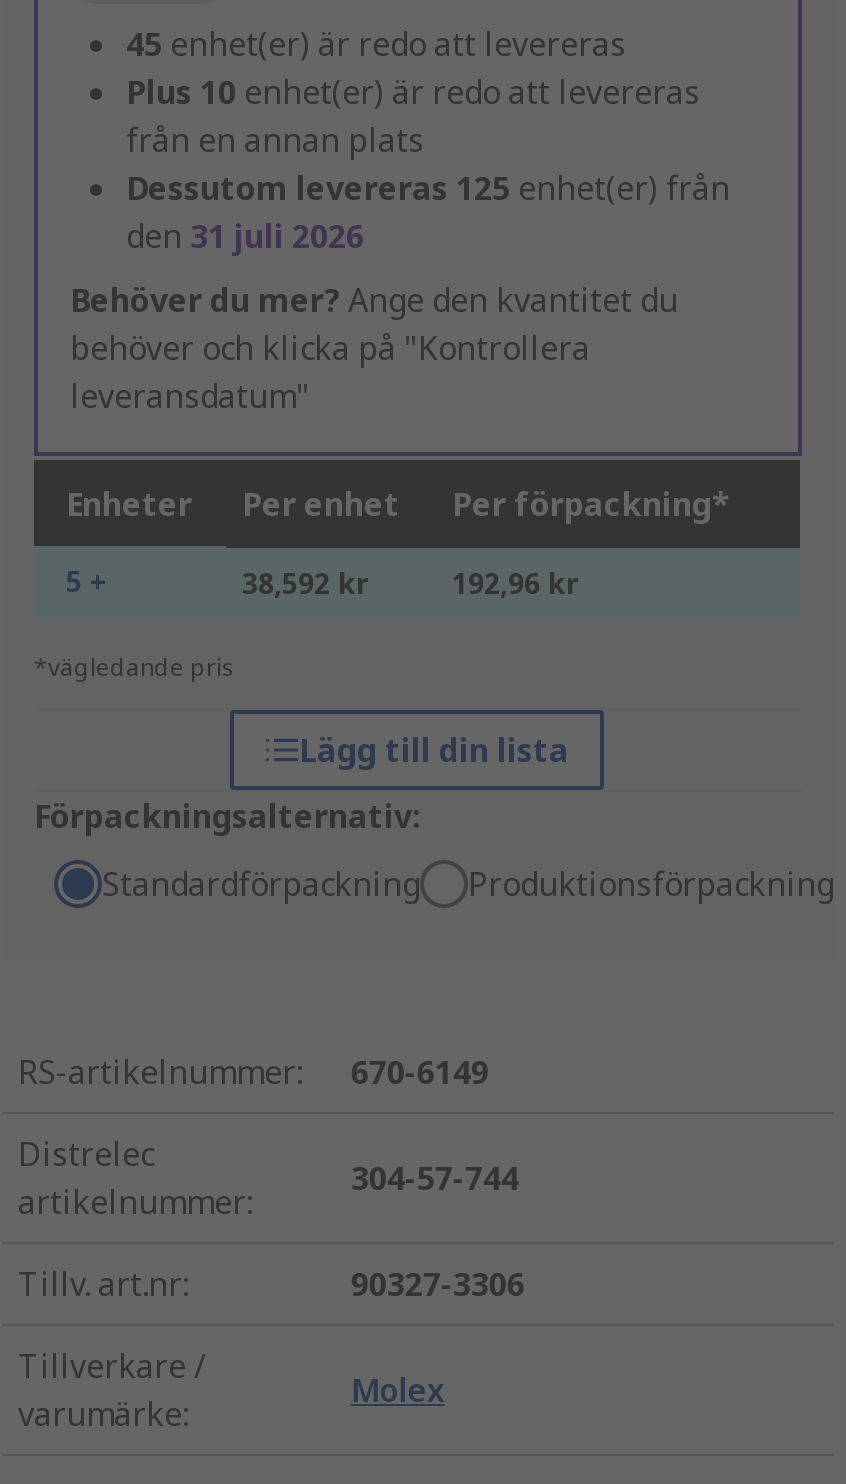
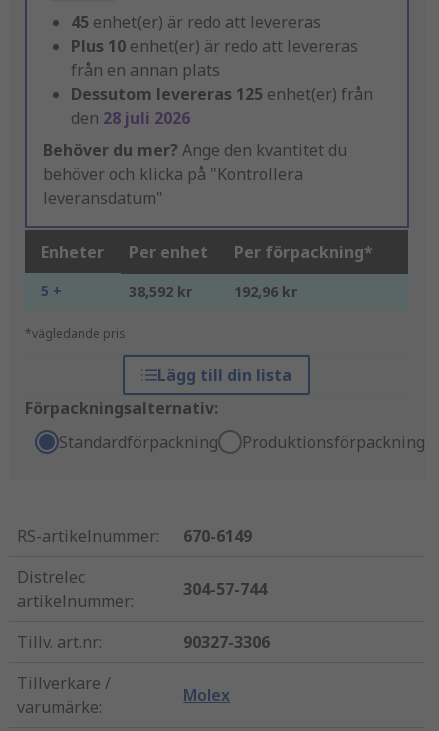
[126,215,364,259] den 31 juli 2026 -> [71,107,190,129] den 28 juli 2026

